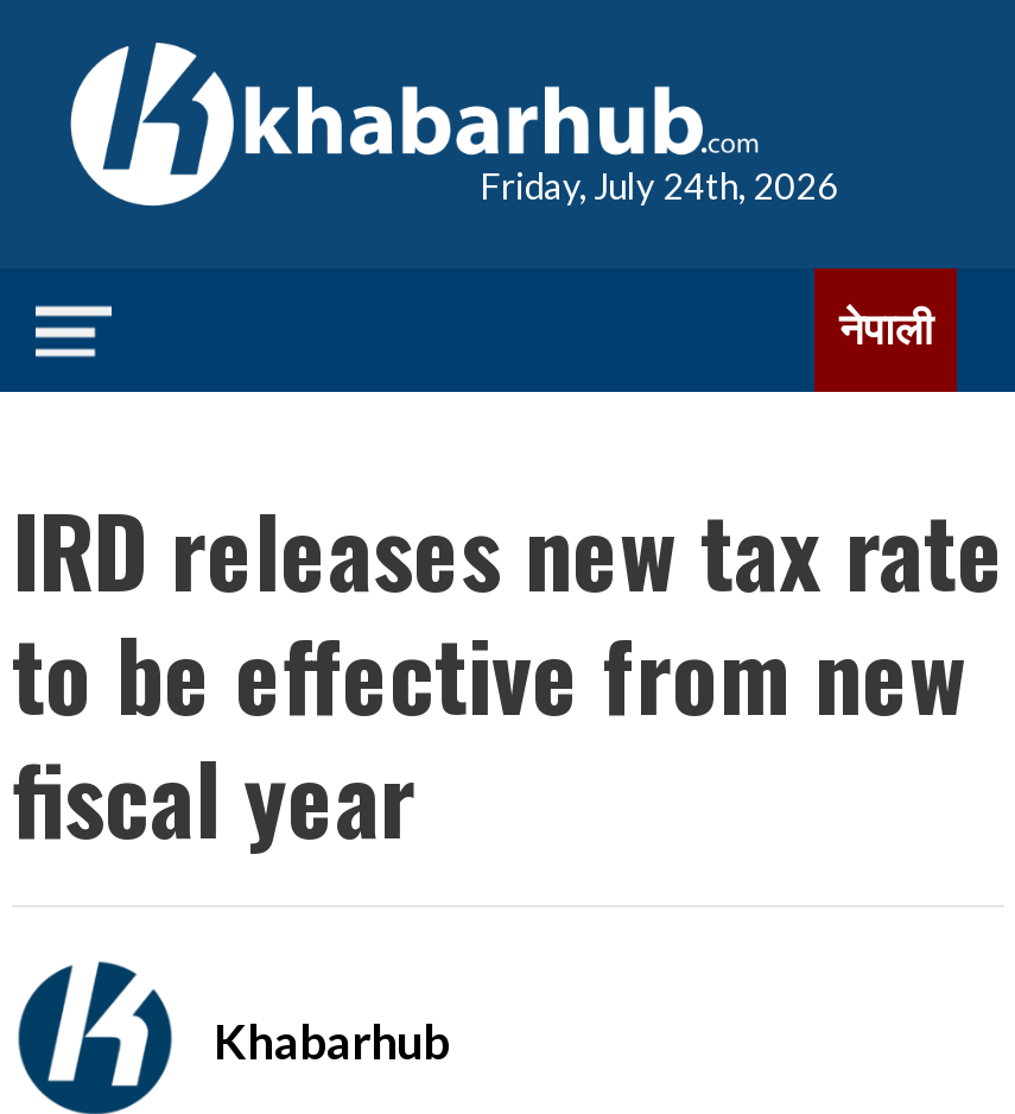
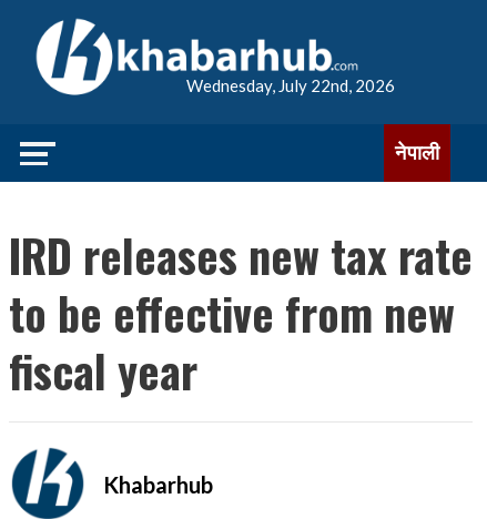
[480,164,838,207] Friday, July 24th, 2026 -> [186,75,395,95] Wednesday, July 22nd, 2026

